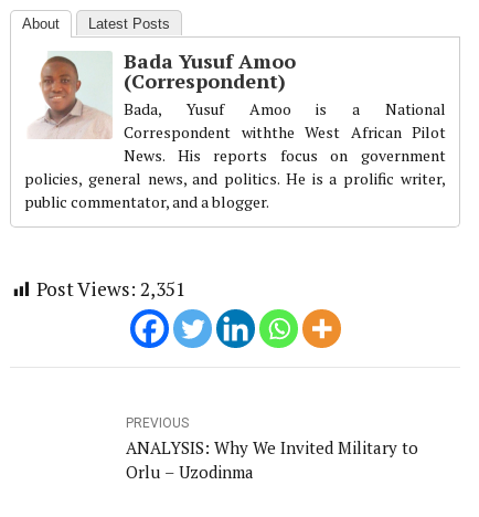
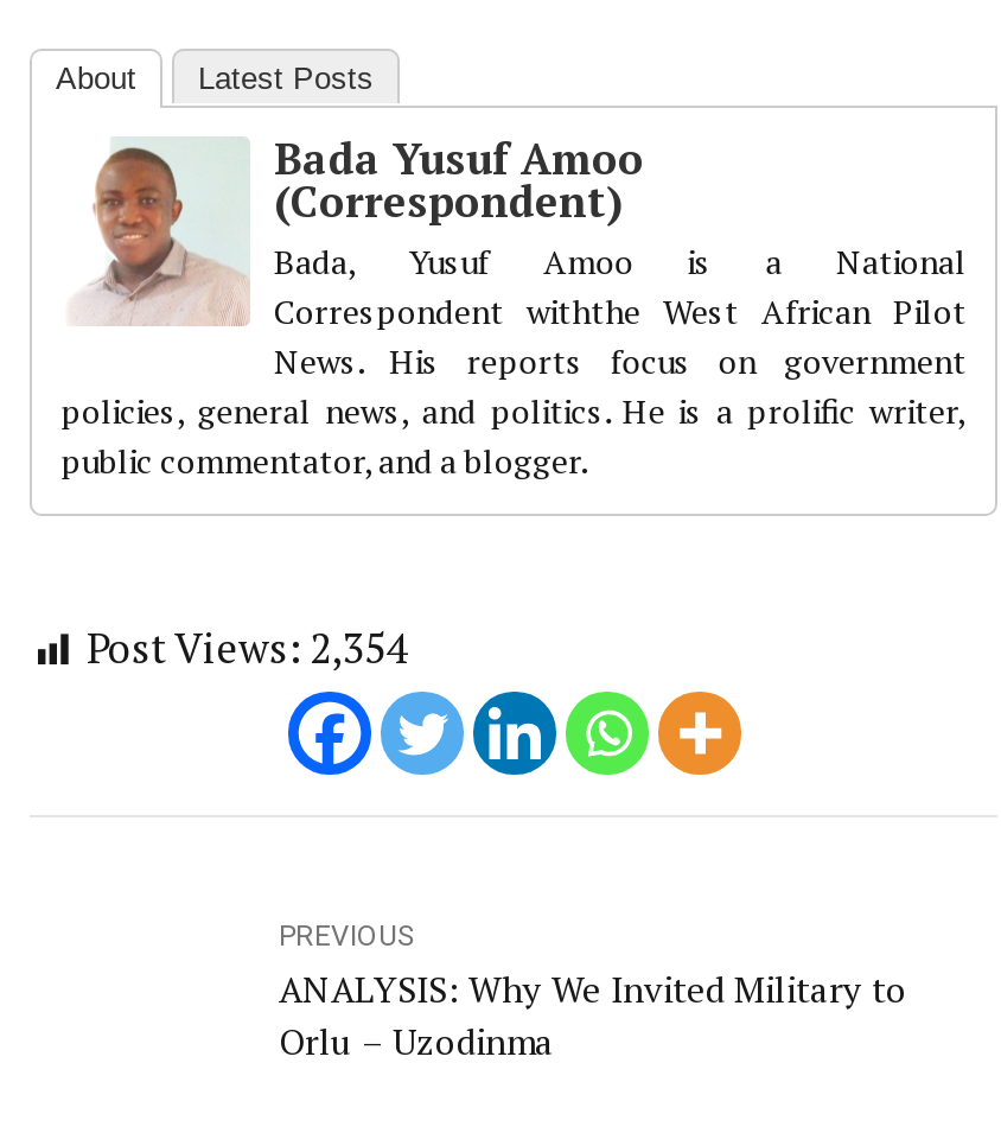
[36,276,185,302] Post Views: 2,351 -> [87,620,407,675] Post Views: 2,354

